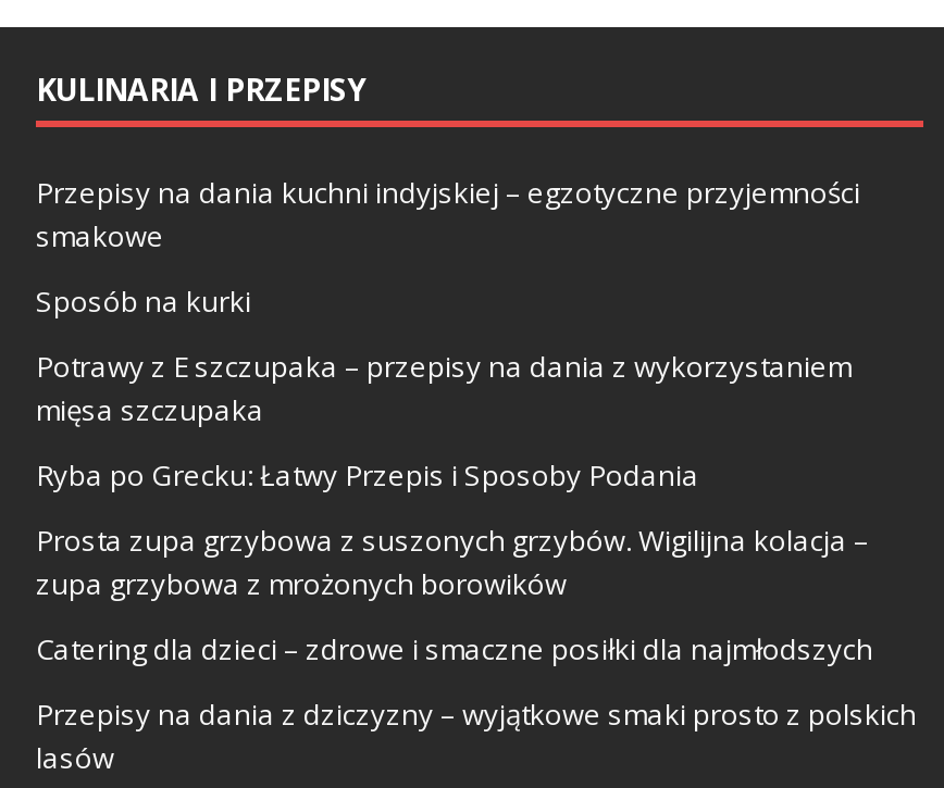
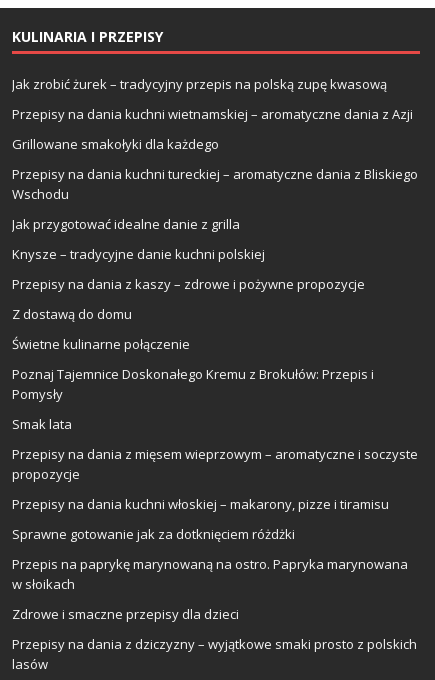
[36,174,873,669] Przepisy na dania kuchni indyjskiej – egzotyczne przyjemności | smakowe | Sposób na kurki | Potrawy z E szczupaka – przepisy na dania z wykorzystaniem | mięsa szczupaka | Ryba po Grecku: Łatwy Przepis i Sposoby Podania | Prosta zupa grzybowa z suszonych grzybów. Wigilijna kolacja – | zupa grzybowa z mrożonych borowików | Catering dla dzieci – zdrowe i smaczne posiłki dla najmłodszych -> [12,75,418,623] Jak zrobić żurek – tradycyjny przepis na polską zupę kwasową | Przepisy na dania kuchni wietnamskiej – aromatyczne dania z Azji | Grillowane smakołyki dla każdego | Przepisy na dania kuchni tureckiej – aromatyczne dania z Bliskiego | Wschodu | Jak przygotować idealne danie z grilla | Knysze – tradycyjne danie kuchni polskiej | Przepisy na dania z kaszy – zdrowe i pożywne propozycje | Z dostawą do domu | Świetne kulinarne połączenie | Poznaj Tajemnice Doskonałego Kremu z Brokułów: Przepis i | Pomysły | Smak lata | Przepisy na dania z mięsem wieprzowym – aromatyczne i soczyste | propozycje | Przepisy na dania kuchni włoskiej – makarony, pizze i tiramisu | Sprawne gotowanie jak za dotknięciem różdżki | Przepis na paprykę marynowaną na ostro. Papryka marynowana | w słoikach | Zdrowe i smaczne przepisy dla dzieci

